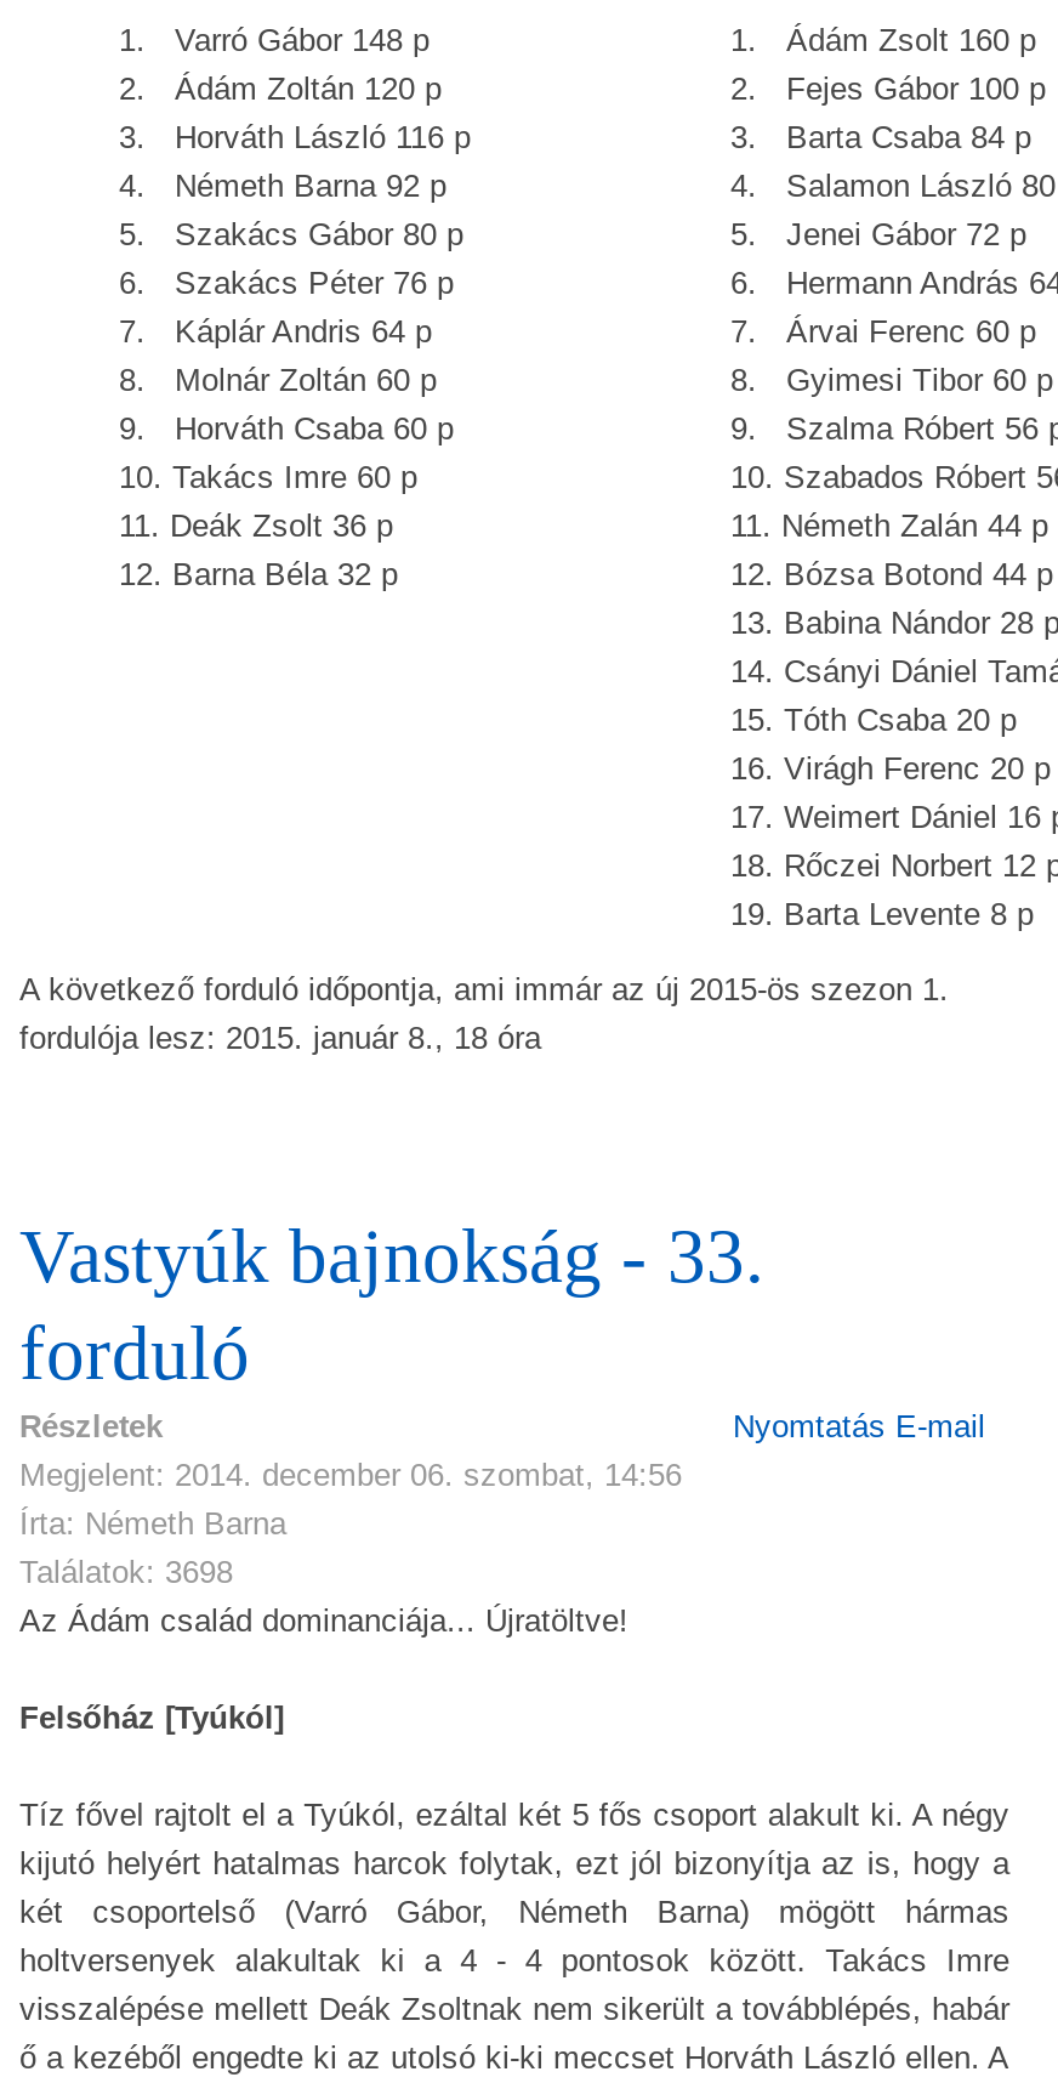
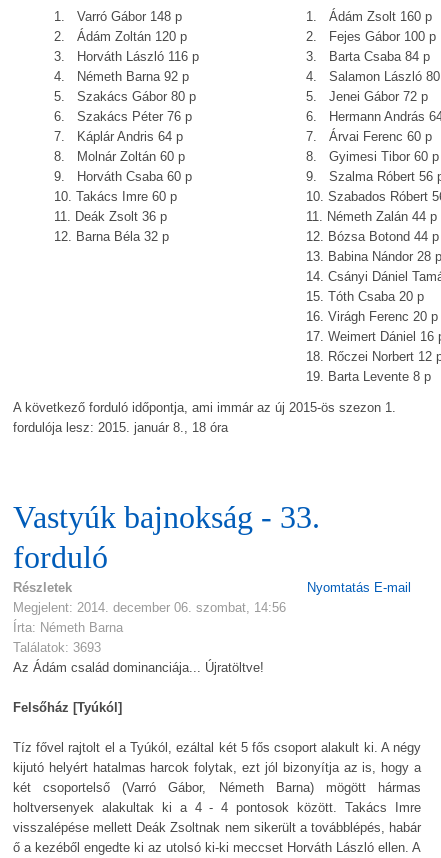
[19,1554,233,1590] Találatok: 3698 -> [13,640,101,655] Találatok: 3693

